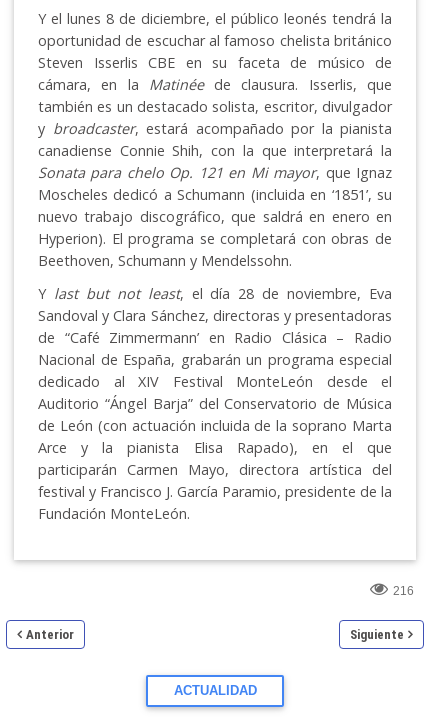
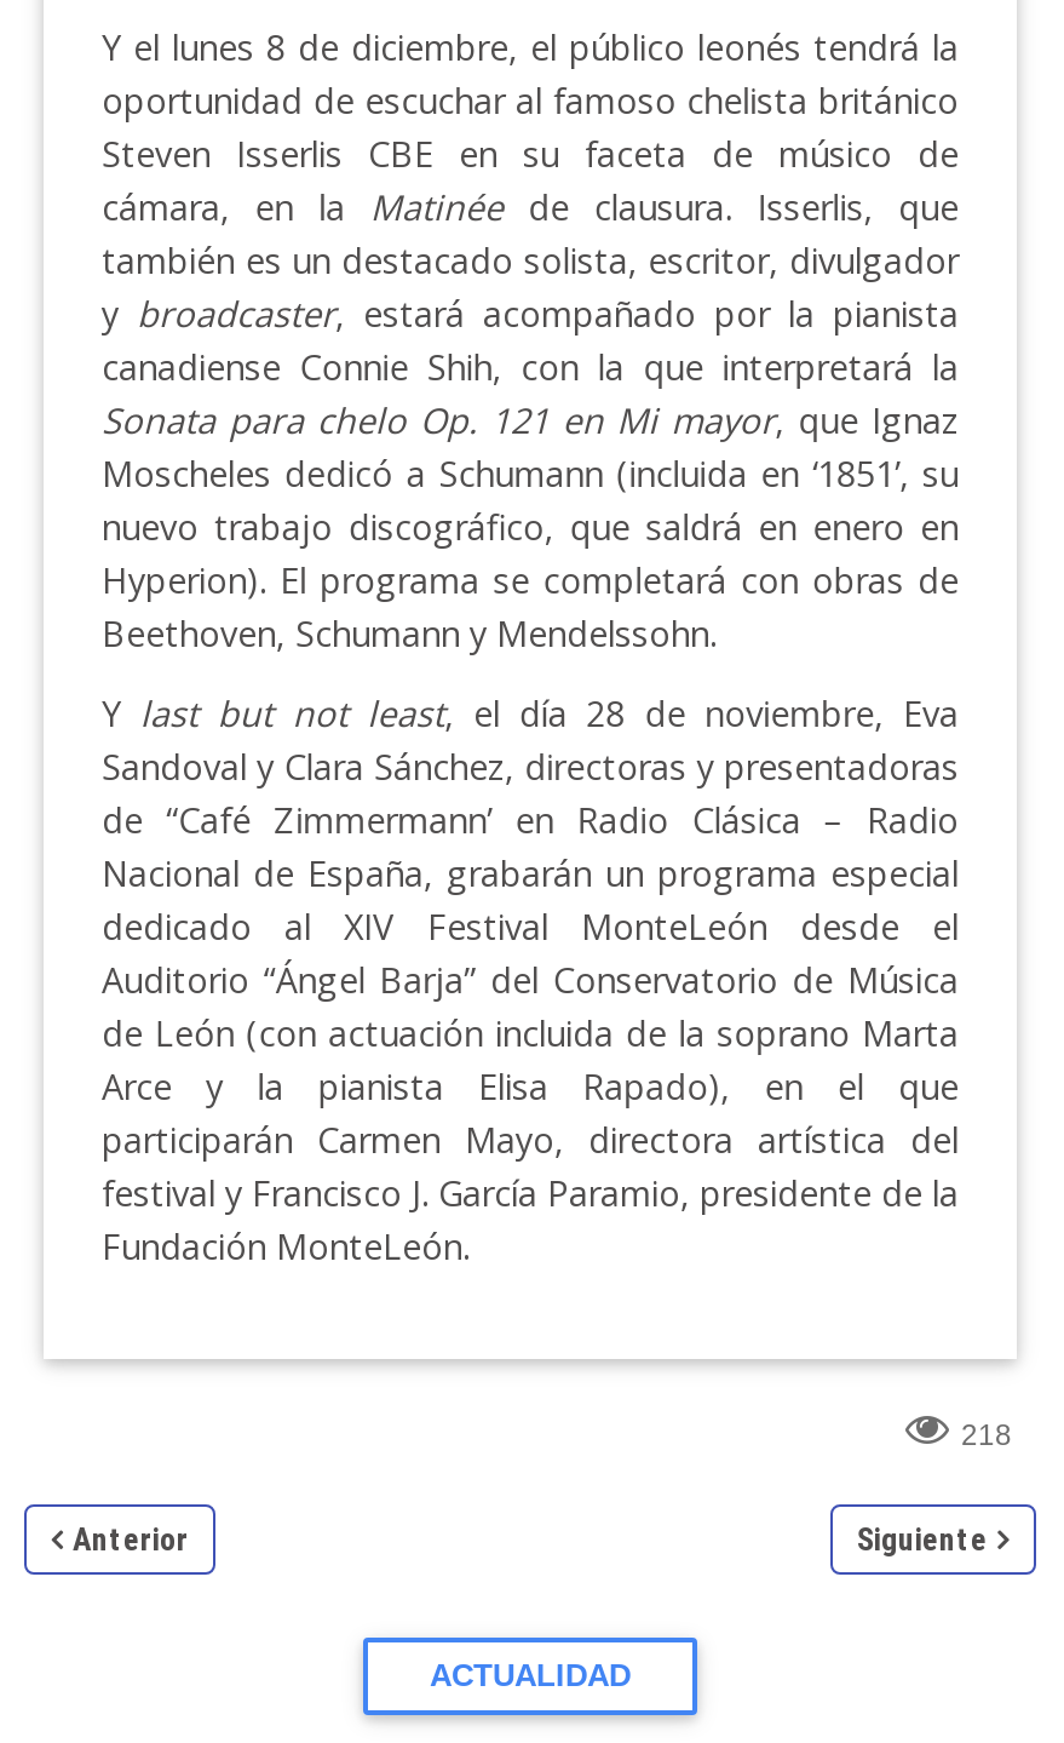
[393,584,414,598] 216 -> [961,1417,1012,1451] 218

